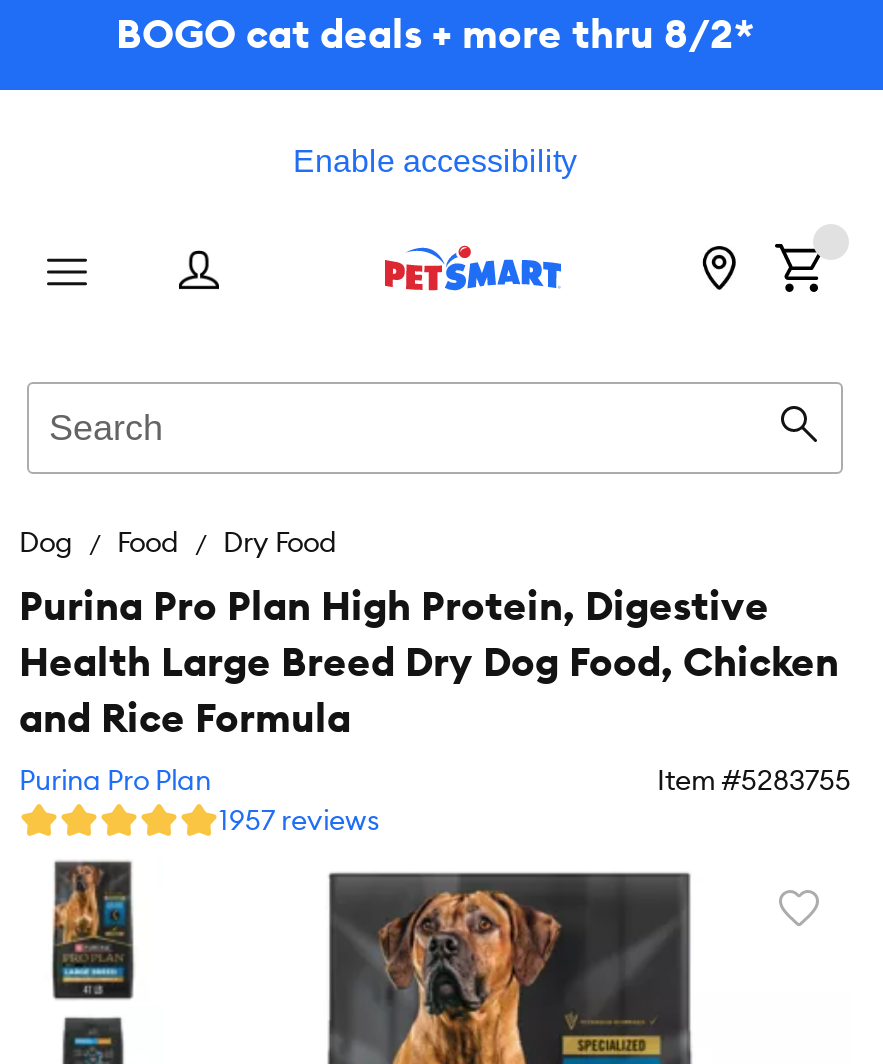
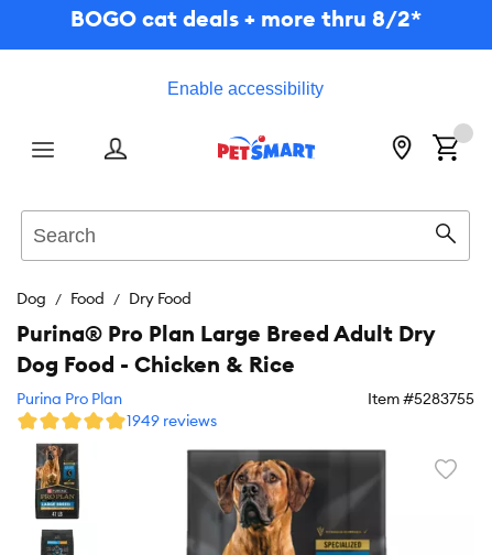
[19,580,839,742] Purina Pro Plan High Protein, Digestive | Health Large Breed Dry Dog Food, Chicken | and Rice Formula -> [17,319,436,378] Purina® Pro Plan Large Breed Adult Dry | Dog Food - Chicken & Rice
[219,802,379,838] 1957 reviews -> [127,411,217,431] 1949 reviews

